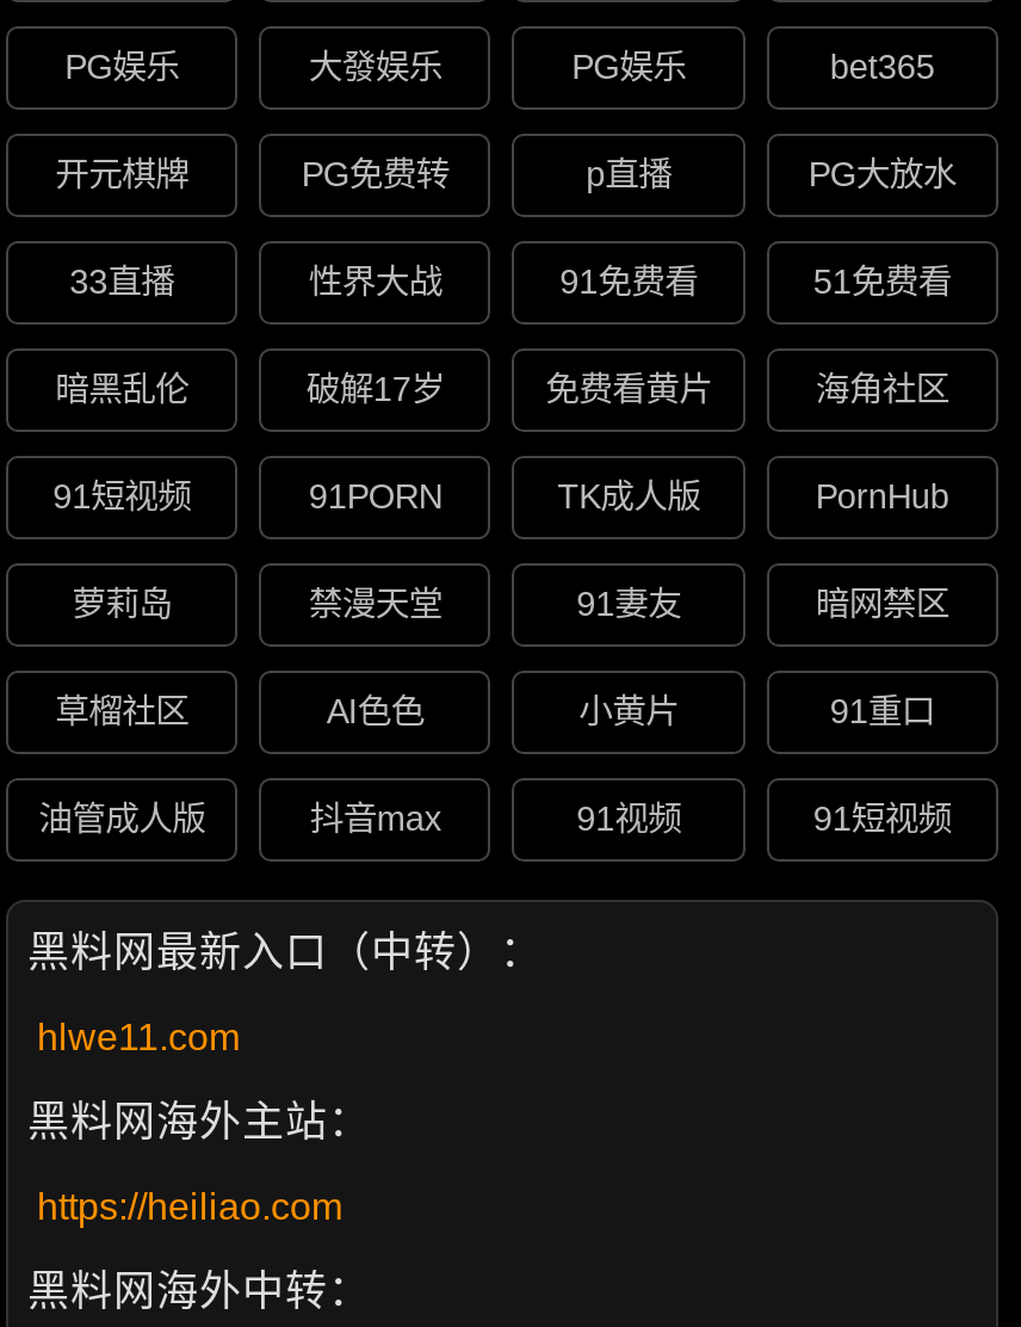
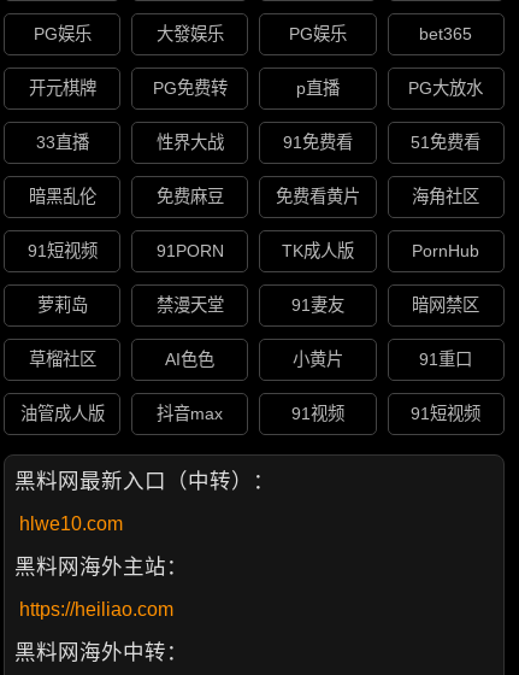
[306,371,444,409] 破解17岁 -> [156,187,224,207] 免费麻豆
[37,1016,240,1057] hlwe11.com -> [19,513,123,534] hlwe10.com

